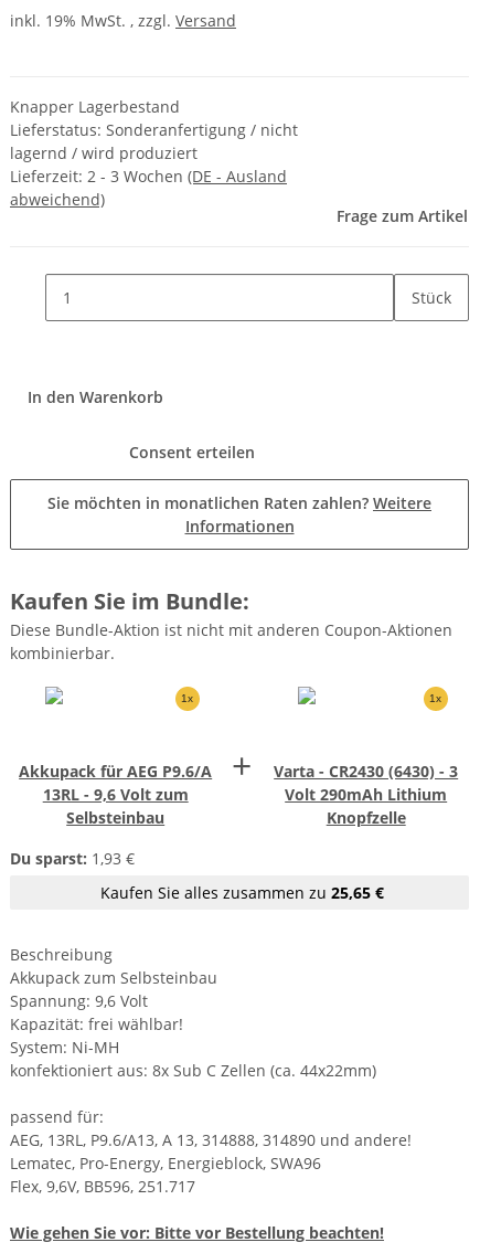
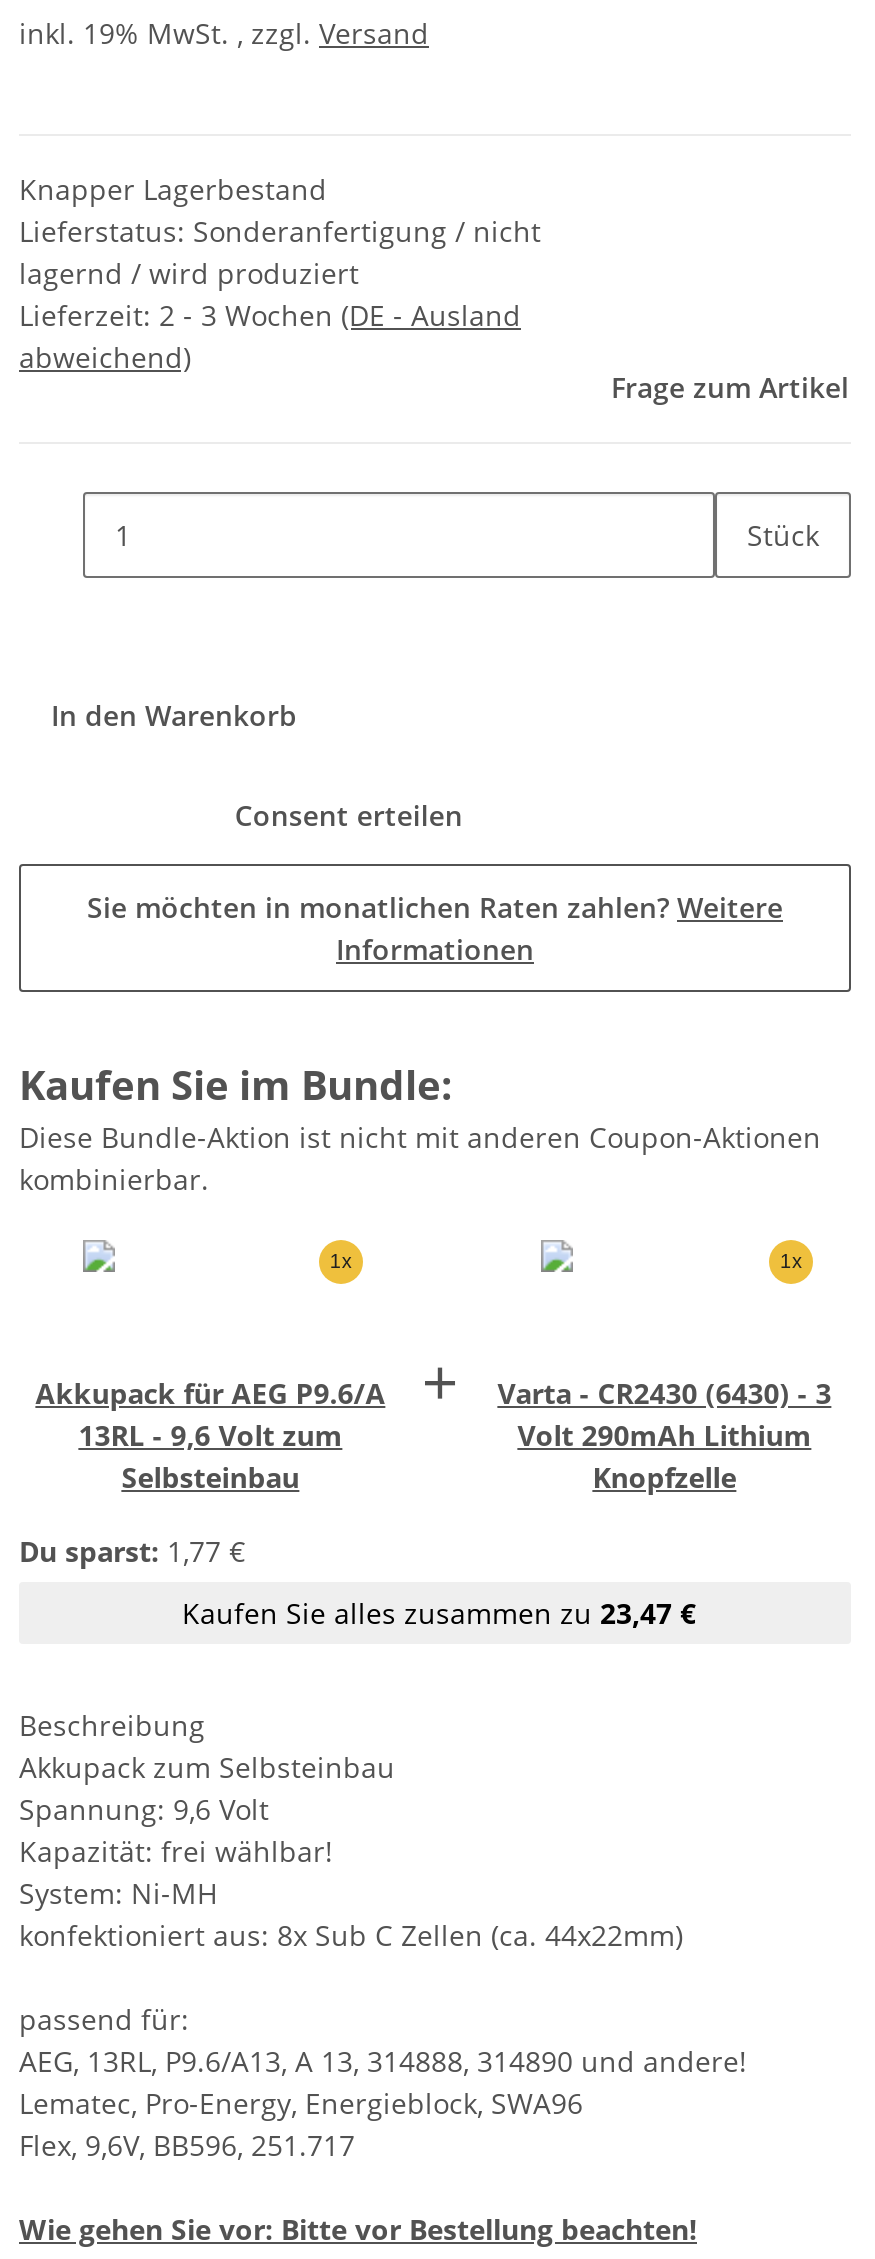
[10,848,135,869] Du sparst: 1,93 € -> [19,1532,245,1570] Du sparst: 1,77 €
[95,882,383,903] Kaufen Sie alles zusammen zu 25,65 € -> [174,1594,696,1632] Kaufen Sie alles zusammen zu 23,47 €

